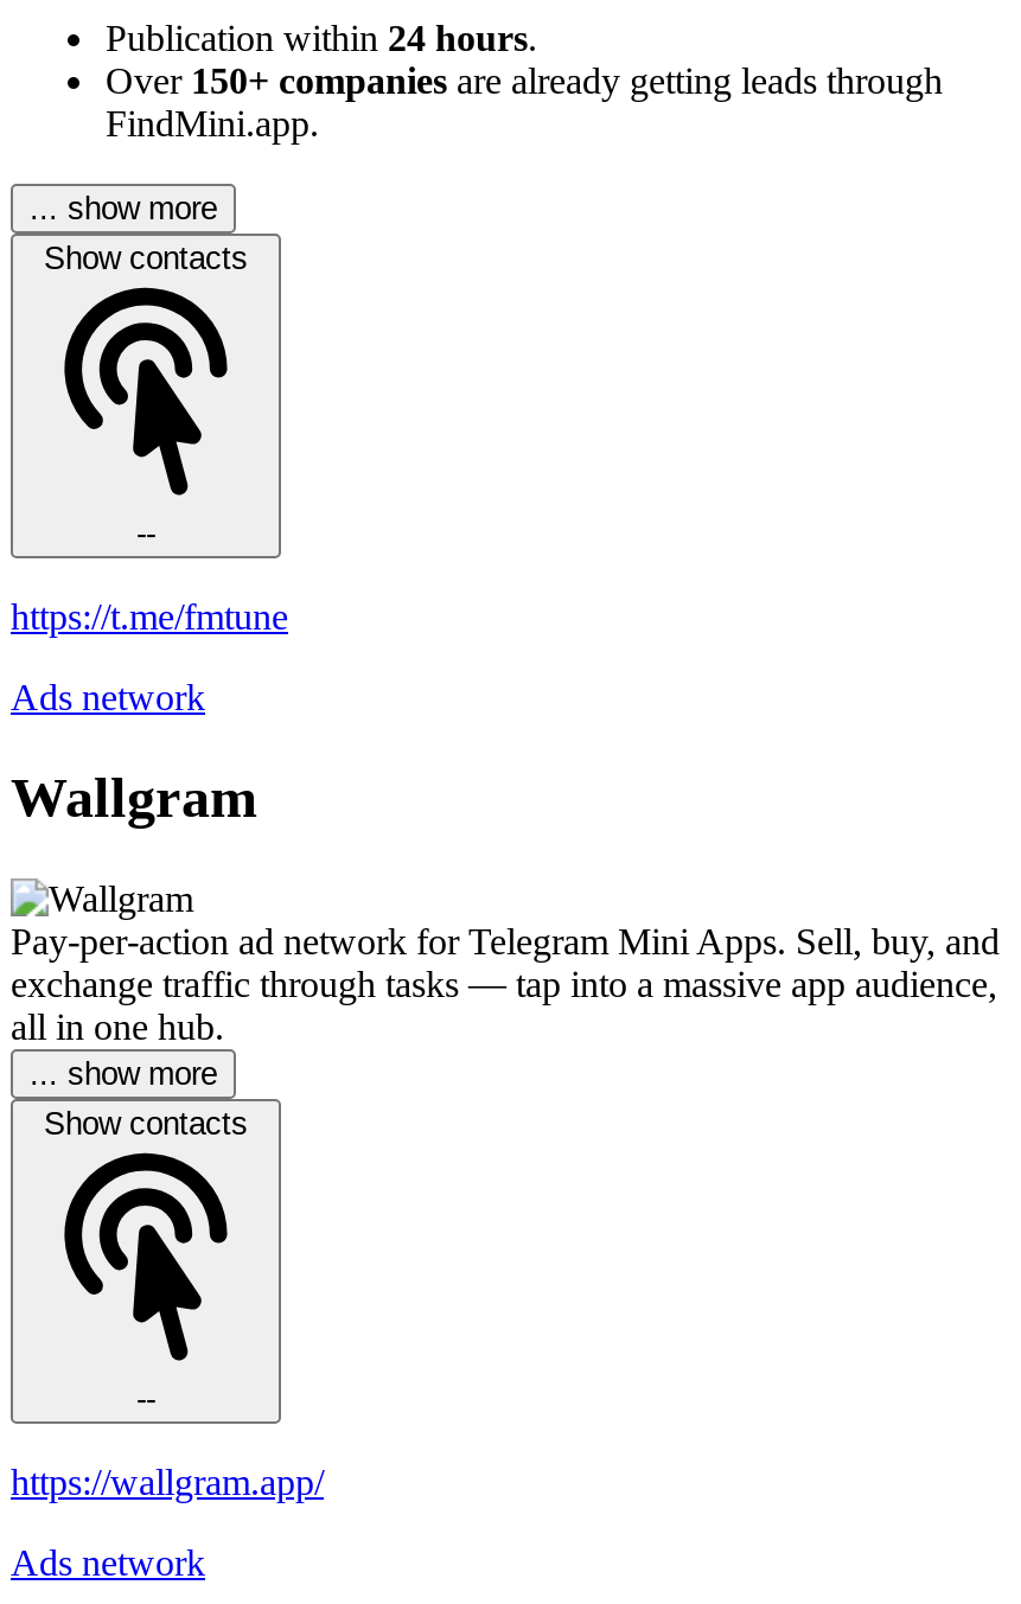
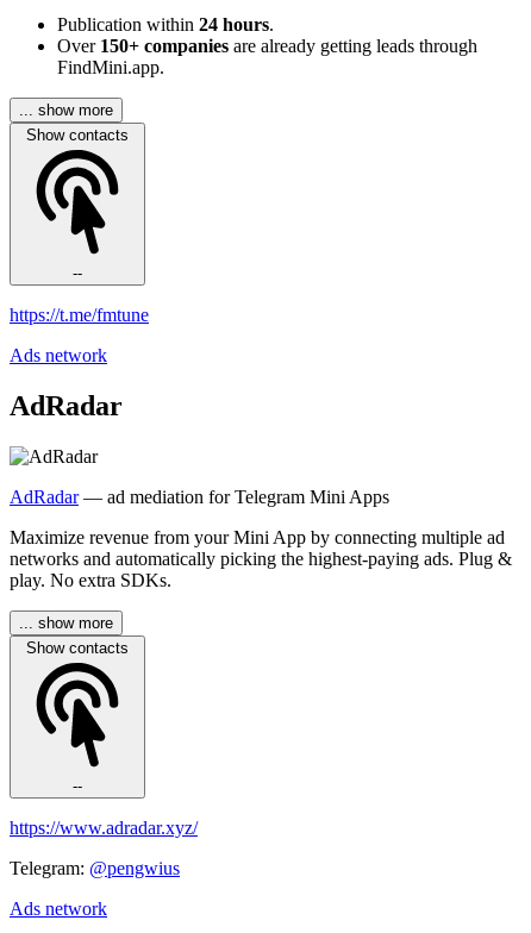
[11,768,1000,1047] Wallgram | Pay-per-action ad network for Telegram Mini Apps. Sell, buy, and | exchange traffic through tasks — tap into a massive app audience, | all in one hub. -> [10,391,512,590] AdRadar | AdRadar — ad mediation for Telegram Mini Apps | Maximize revenue from your Mini App by connecting multiple ad | networks and automatically picking the highest-paying ads. Plug & | play. No extra SDKs.
[11,1462,324,1502] https://wallgram.app/ -> [10,818,198,878] https://www.adradar.xyz/ | Telegram: @pengwius

